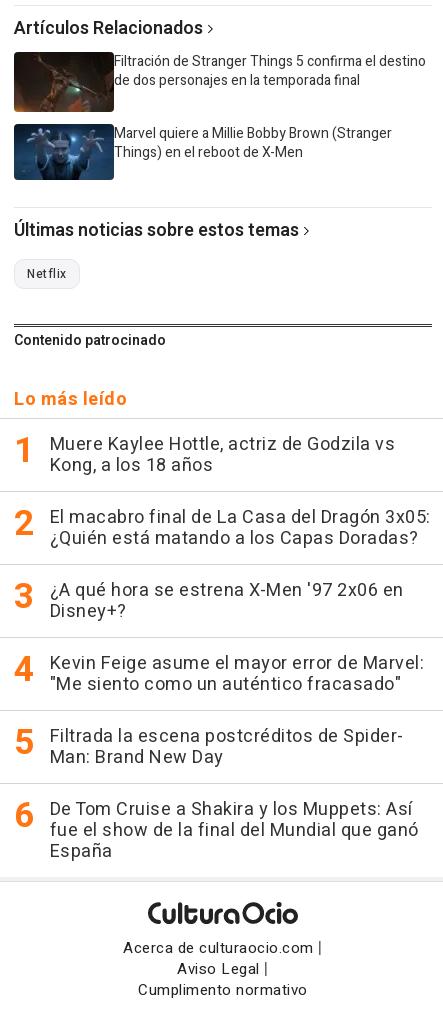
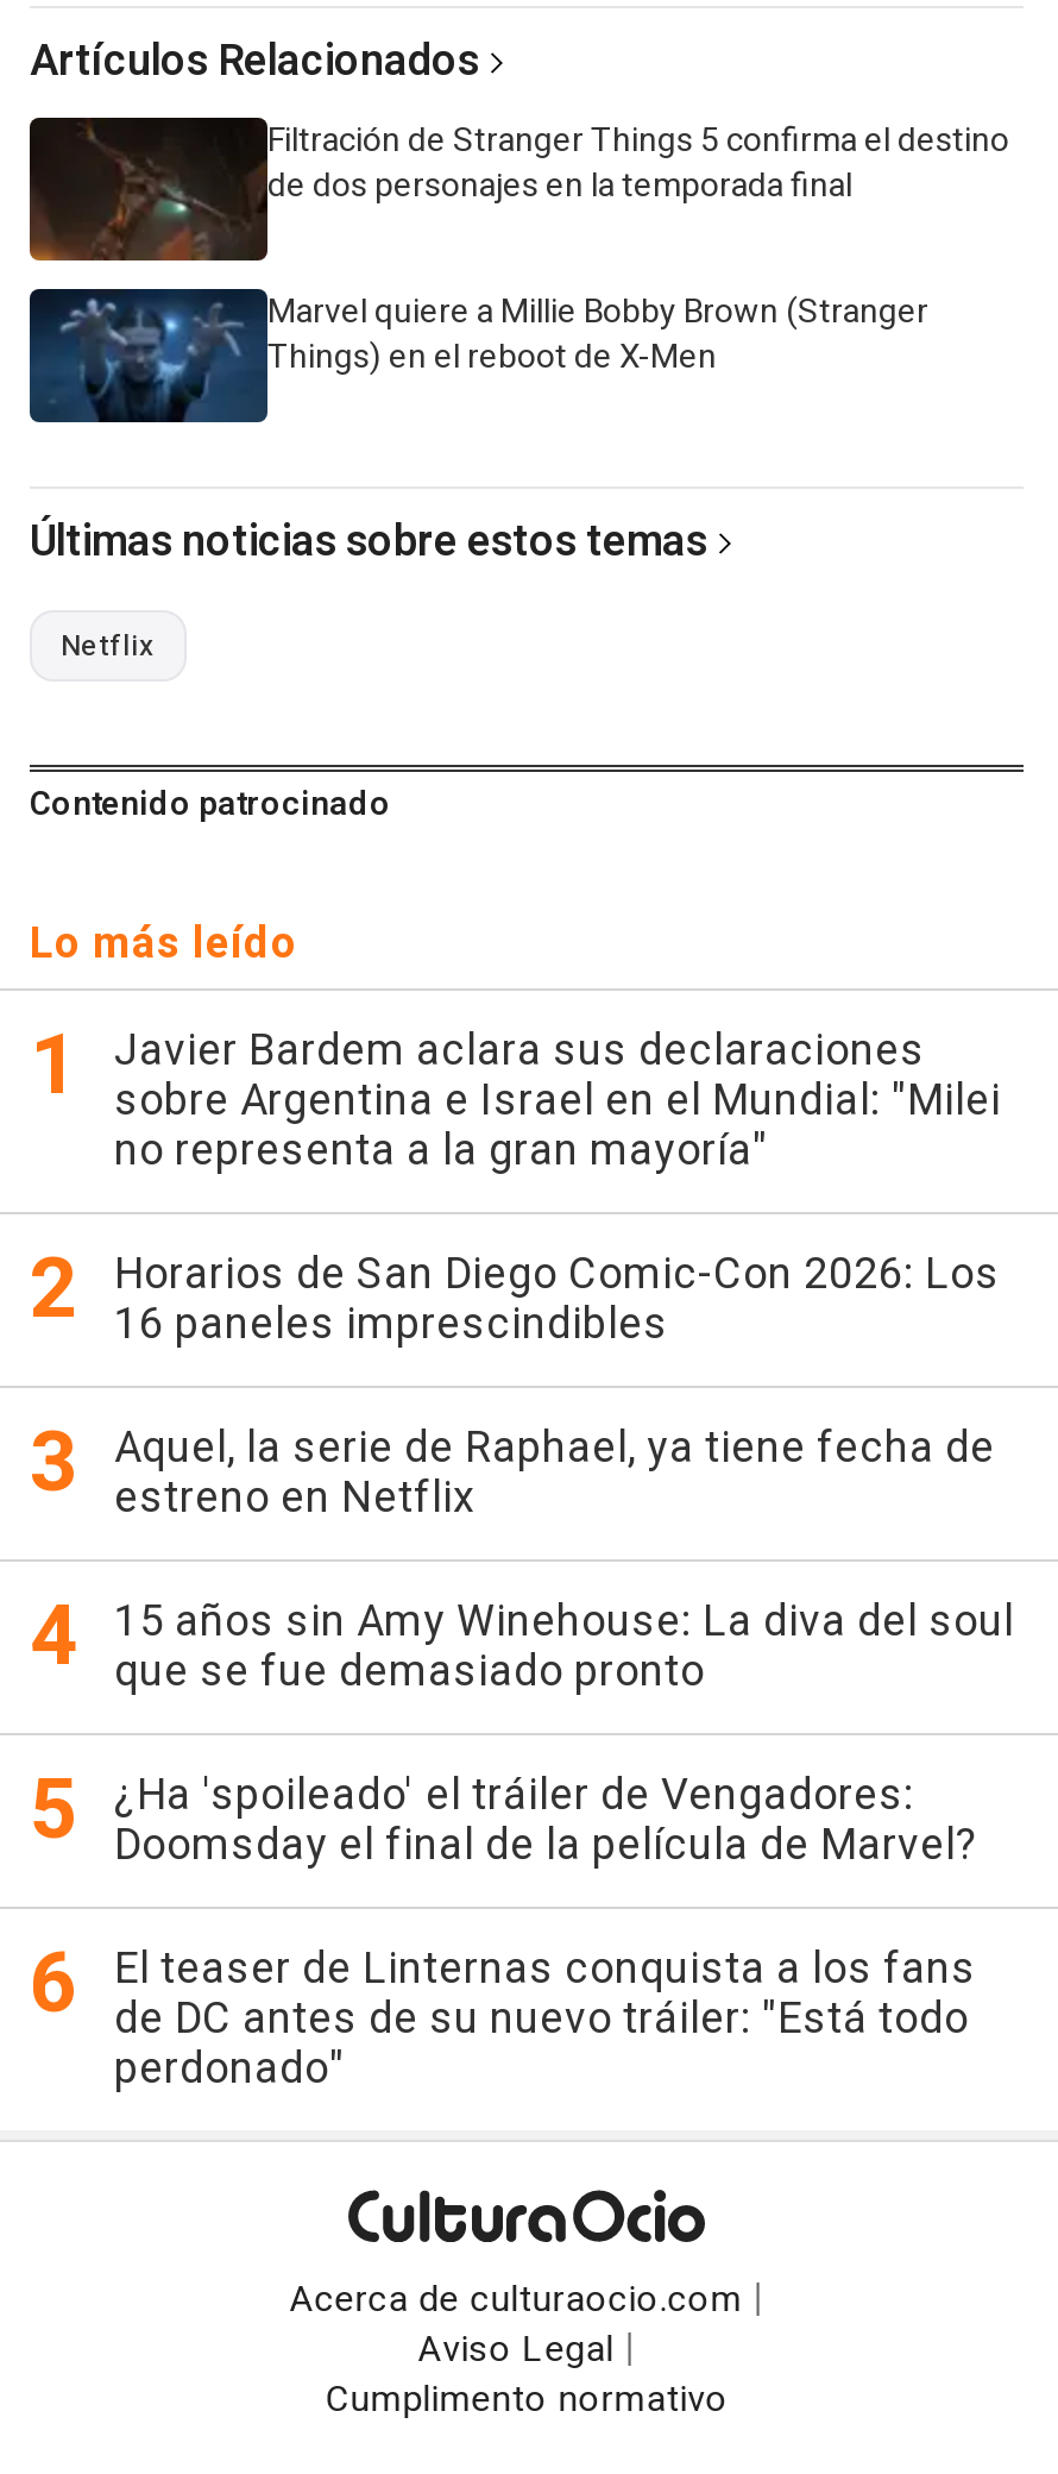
[49,431,395,479] Muere Kaylee Hottle, actriz de Godzila vs | Kong, a los 18 años -> [114,1020,1001,1184] Javier Bardem aclara sus declaraciones | sobre Argentina e Israel en el Mundial: "Milei | no representa a la gran mayoría"
[49,504,430,552] El macabro final de La Casa del Dragón 3x05: | ¿Quién está matando a los Capas Doradas? -> [114,1244,1000,1358] Horarios de San Diego Comic-Con 2026: Los | 16 paneles imprescindibles
[49,577,403,625] ¿A qué hora se estrena X-Men '97 2x06 en | Disney+? -> [114,1417,995,1532] Aquel, la serie de Raphael, ya tiene fecha de | estreno en Netflix
[49,650,424,698] Kevin Feige asume el mayor error de Marvel: | "Me siento como un auténtico fracasado" -> [114,1591,1014,1705] 15 años sin Amy Winehouse: La diva del soul | que se fue demasiado pronto
[49,723,403,771] Filtrada la escena postcréditos de Spider- | Man: Brand New Day -> [114,1765,978,1879] ¿Ha 'spoileado' el tráiler de Vengadores: | Doomsday el final de la película de Marvel?
[49,796,418,865] De Tom Cruise a Shakira y los Muppets: Así | fue el show de la final del Mundial que ganó | España -> [114,1938,976,2102] El teaser de Linternas conquista a los fans | de DC antes de su nuevo tráiler: "Está todo | perdonado"

